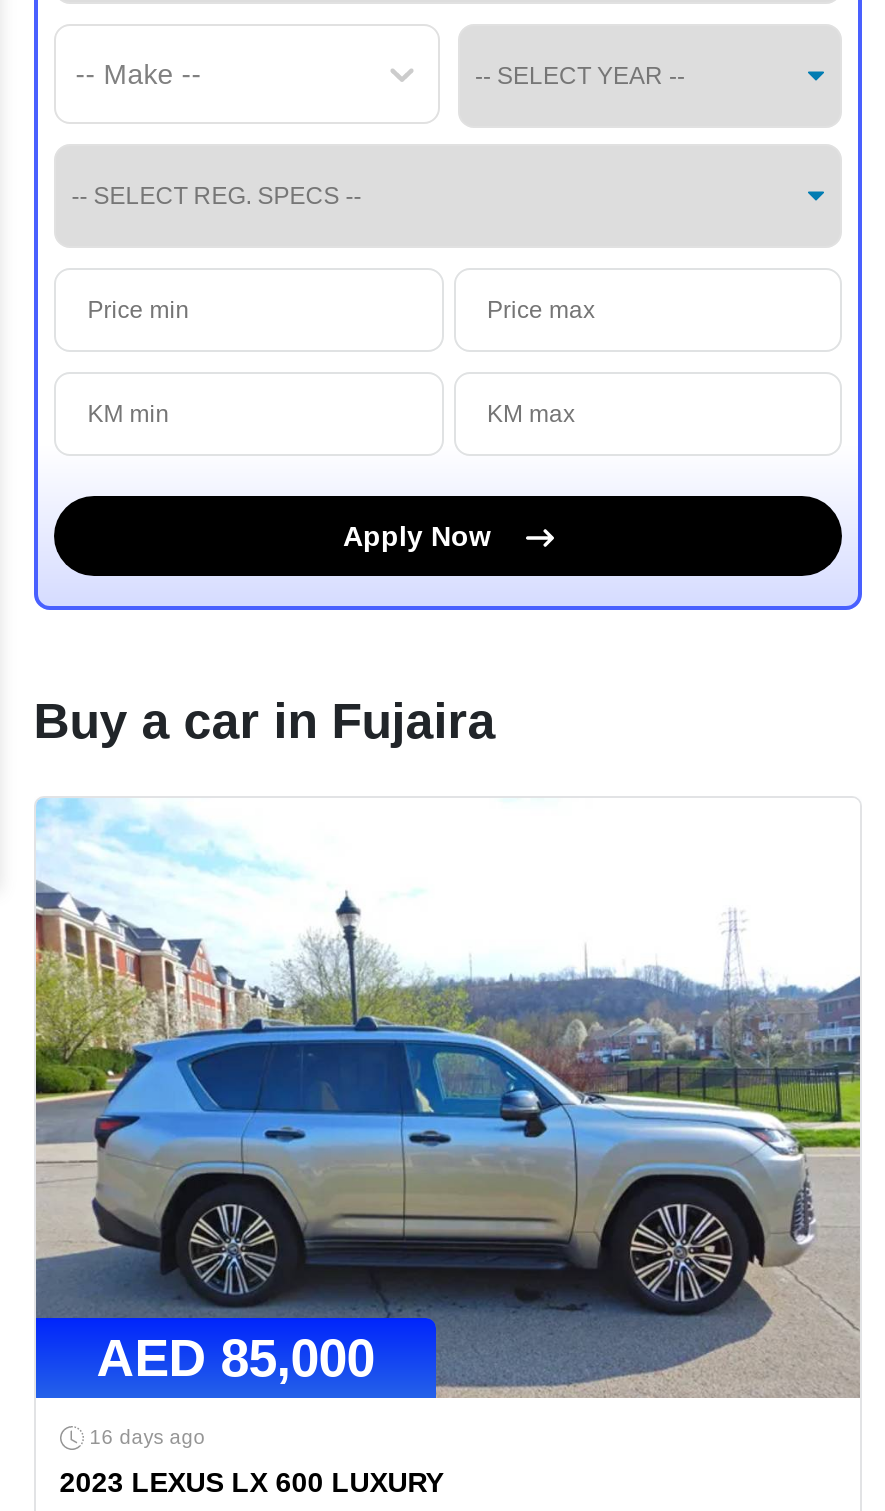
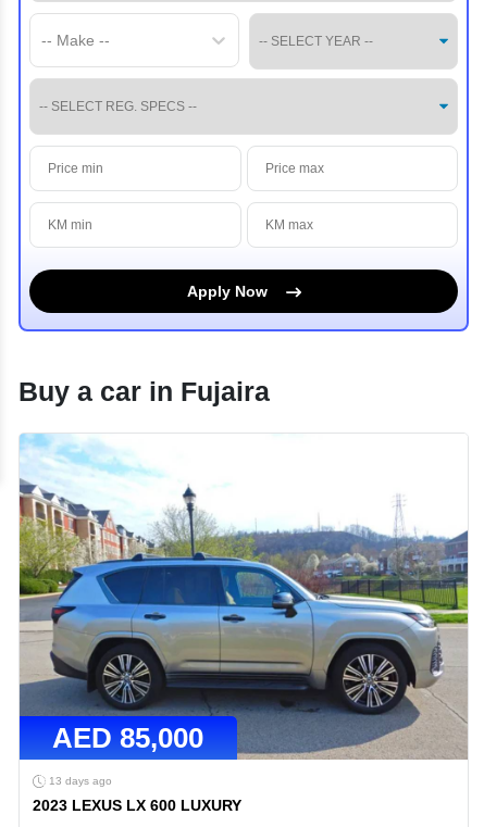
[90,1426,206,1448] 16 days ago -> [49,775,112,787] 13 days ago

